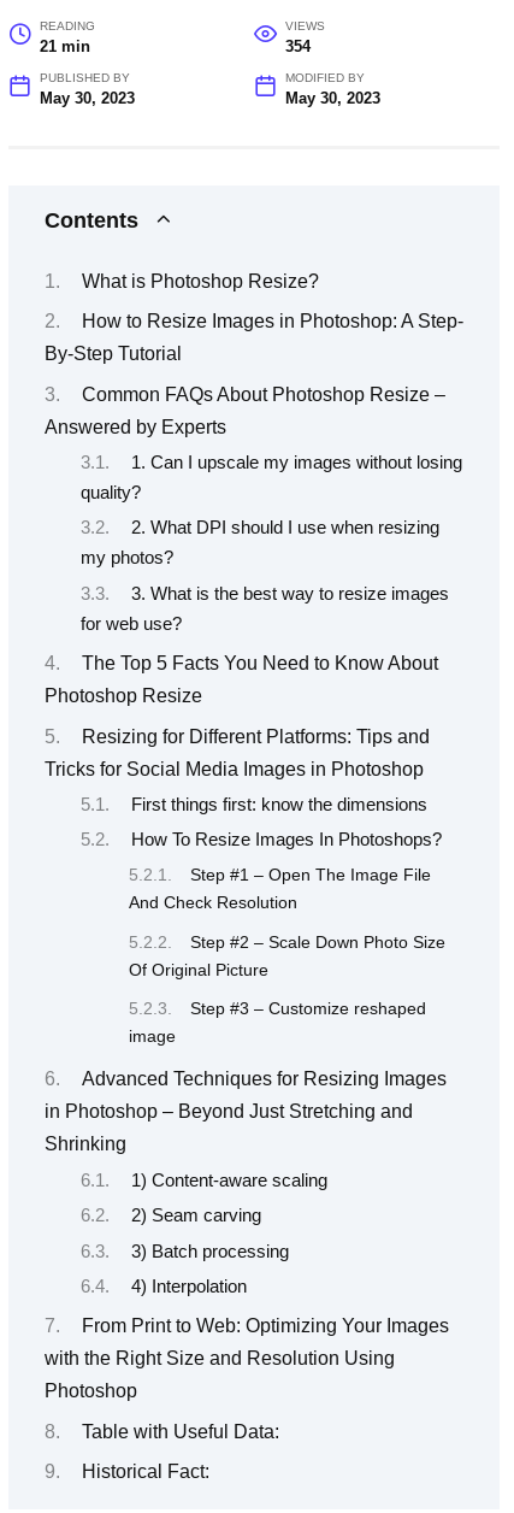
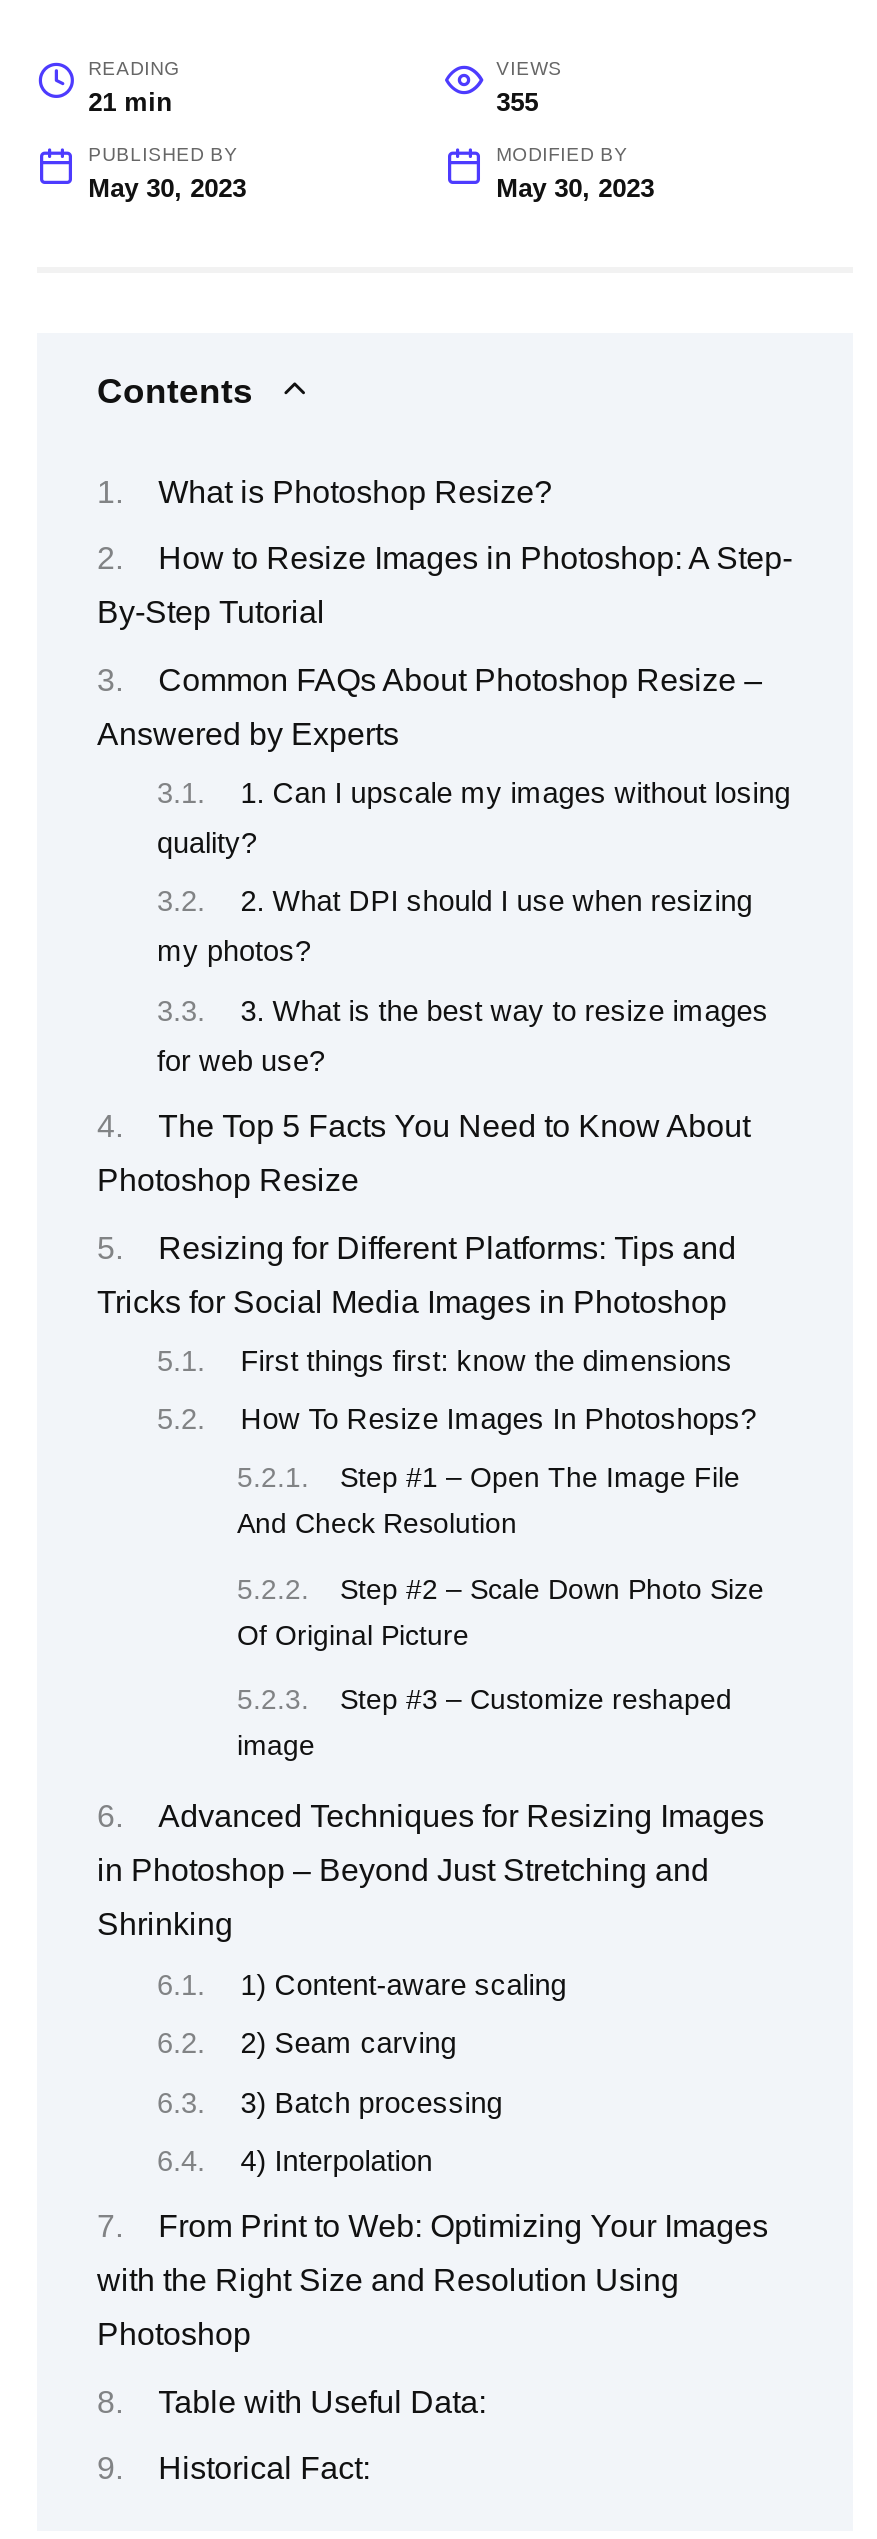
[285,38,310,56] 354 -> [496,88,538,118] 355

